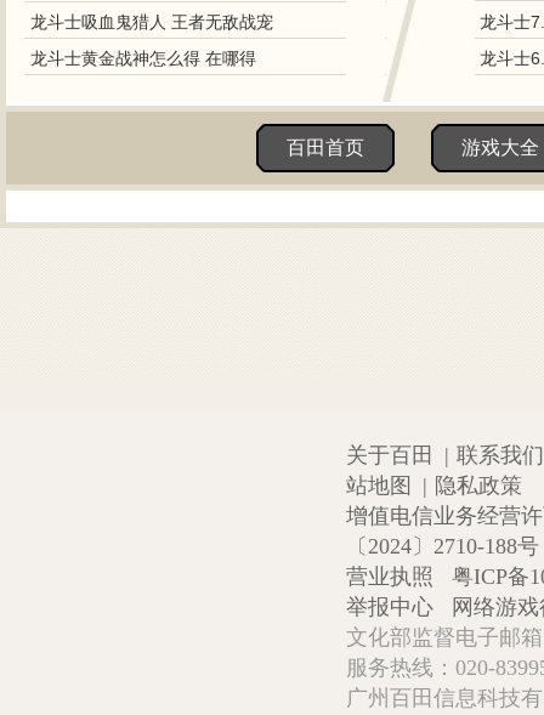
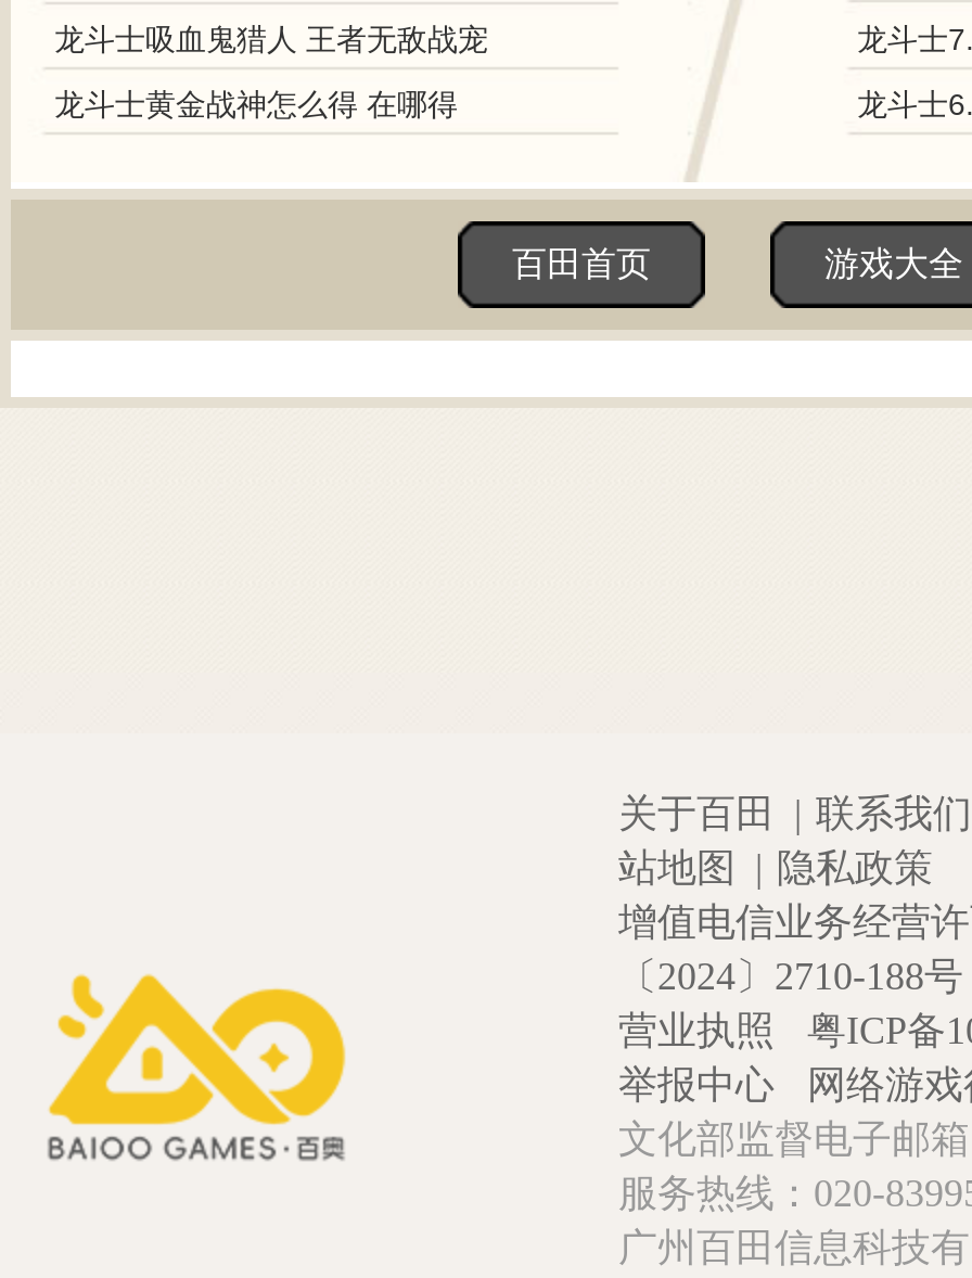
none -> [46,972,347,1163] [image]

